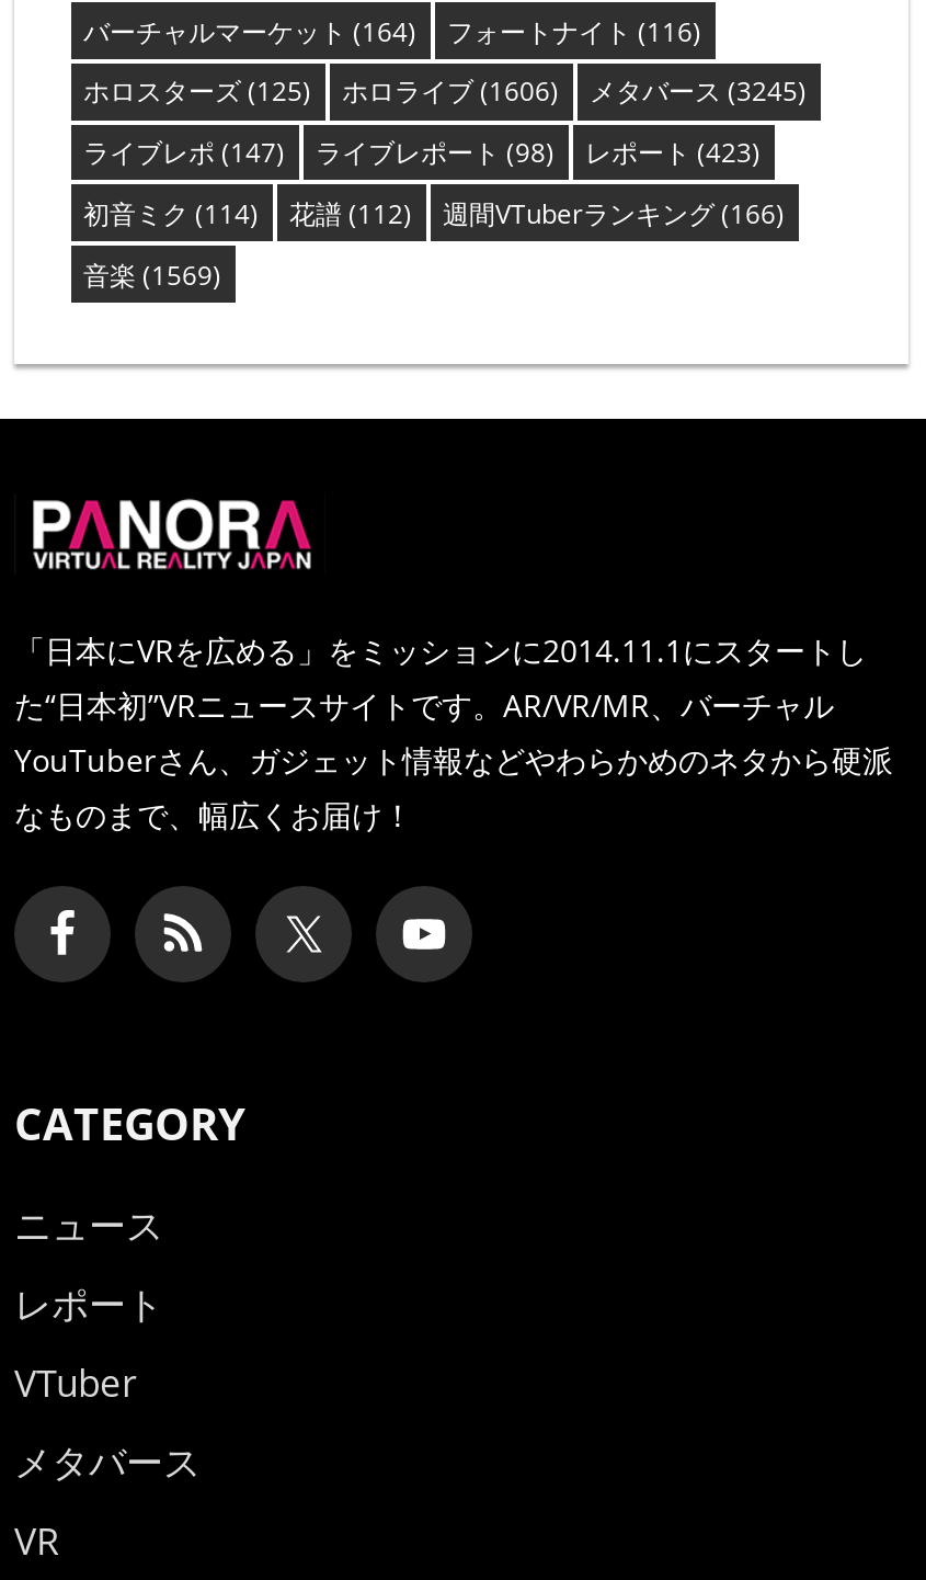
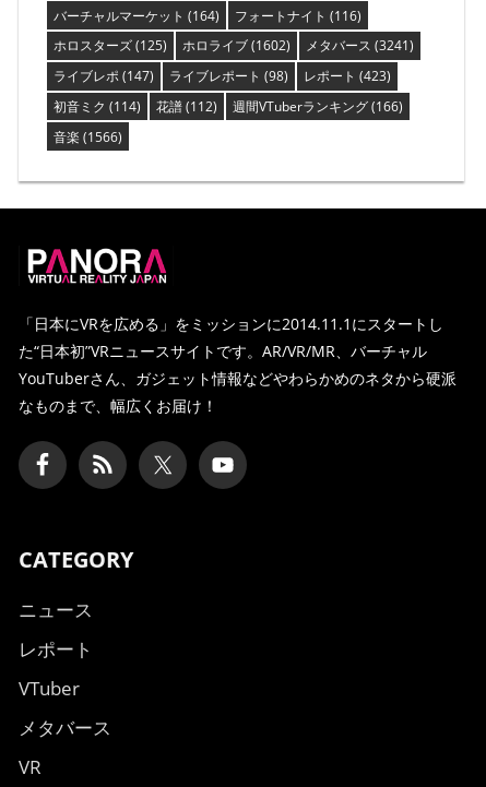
[342,73,559,110] ホロライブ(1606) -> [182,36,290,55] ホロライブ(1602)
[590,73,807,110] メタバース(3245) -> [305,36,413,55] メタバース(3241)
[83,256,221,293] 音楽(1569) -> [53,127,122,146] 音楽(1566)

